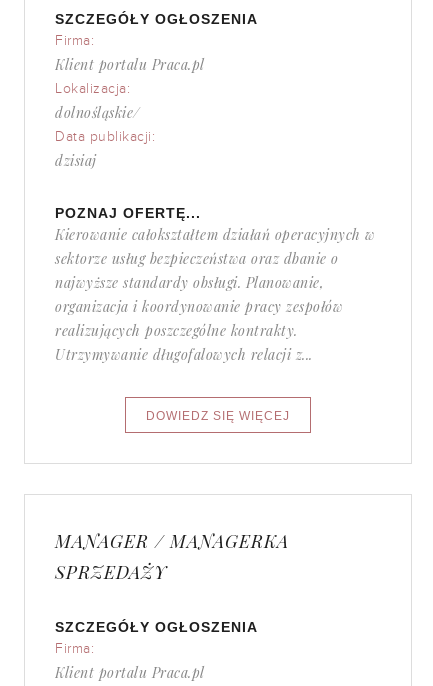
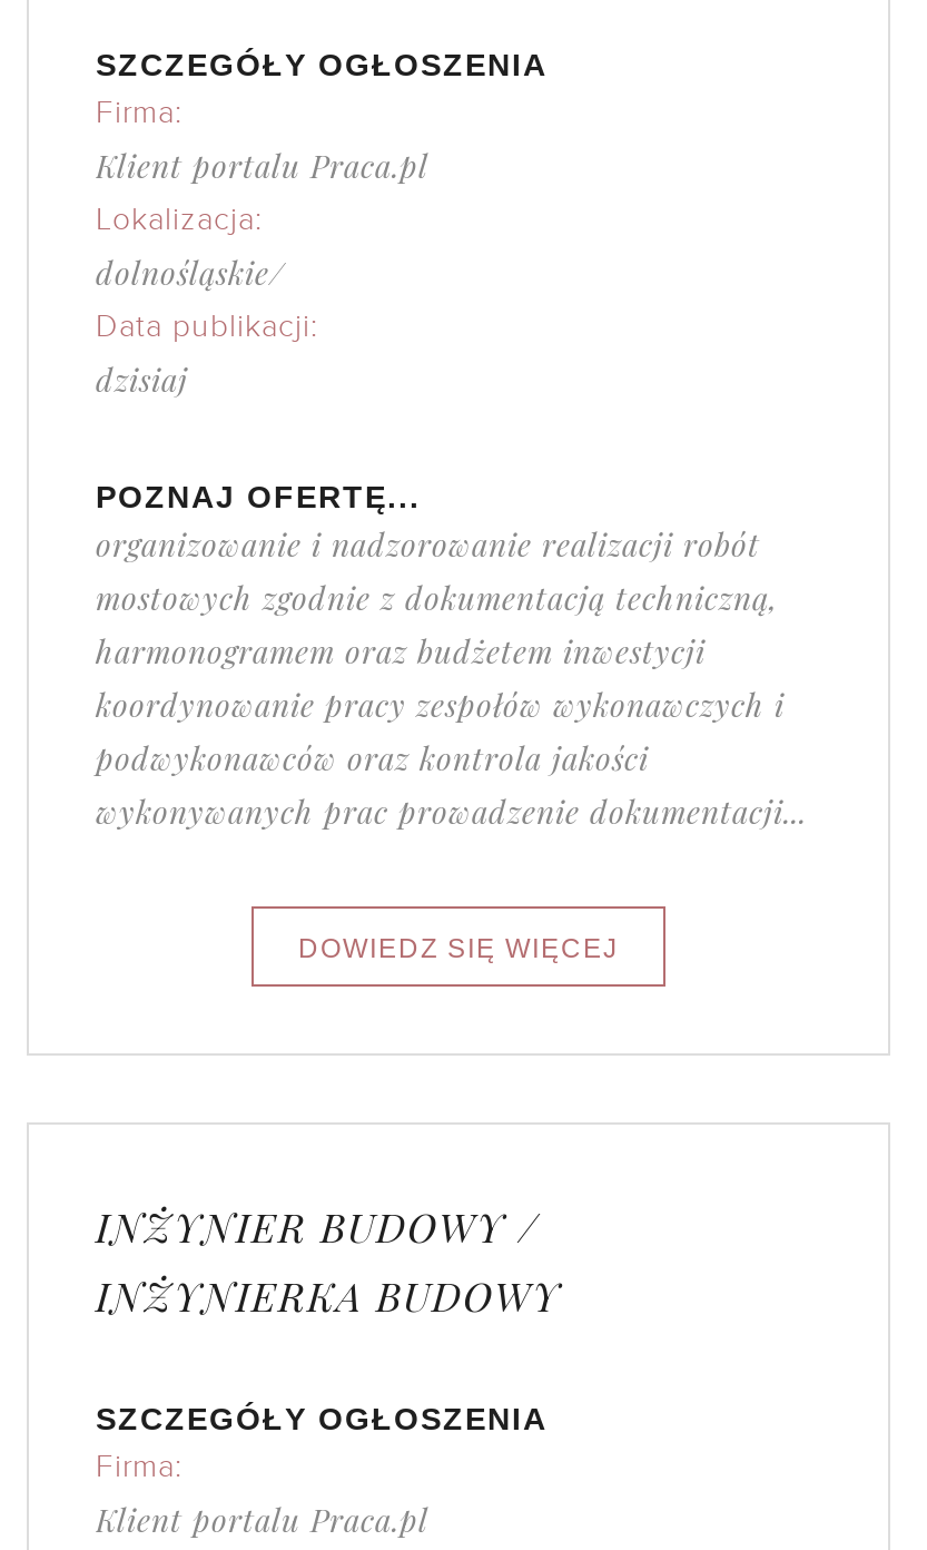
[55,225,375,364] Kierowanie całokształtem działań operacyjnych w | sektorze usług bezpieczeństwa oraz dbanie o | najwyższe standardy obsługi. Planowanie, | organizacja i koordynowanie pracy zespołów | realizujących poszczególne kontrakty. | Utrzymywanie długofalowych relacji z... -> [96,523,807,833] organizowanie i nadzorowanie realizacji robót | mostowych zgodnie z dokumentacją techniczną, | harmonogramem oraz budżetem inwestycji | koordynowanie pracy zespołów wykonawczych i | podwykonawców oraz kontrola jakości | wykonywanych prac prowadzenie dokumentacji...
[55,529,289,584] MANAGER / MANAGERKA | SPRZEDAŻY -> [96,1200,561,1323] INŻYNIER BUDOWY / | INŻYNIERKA BUDOWY

